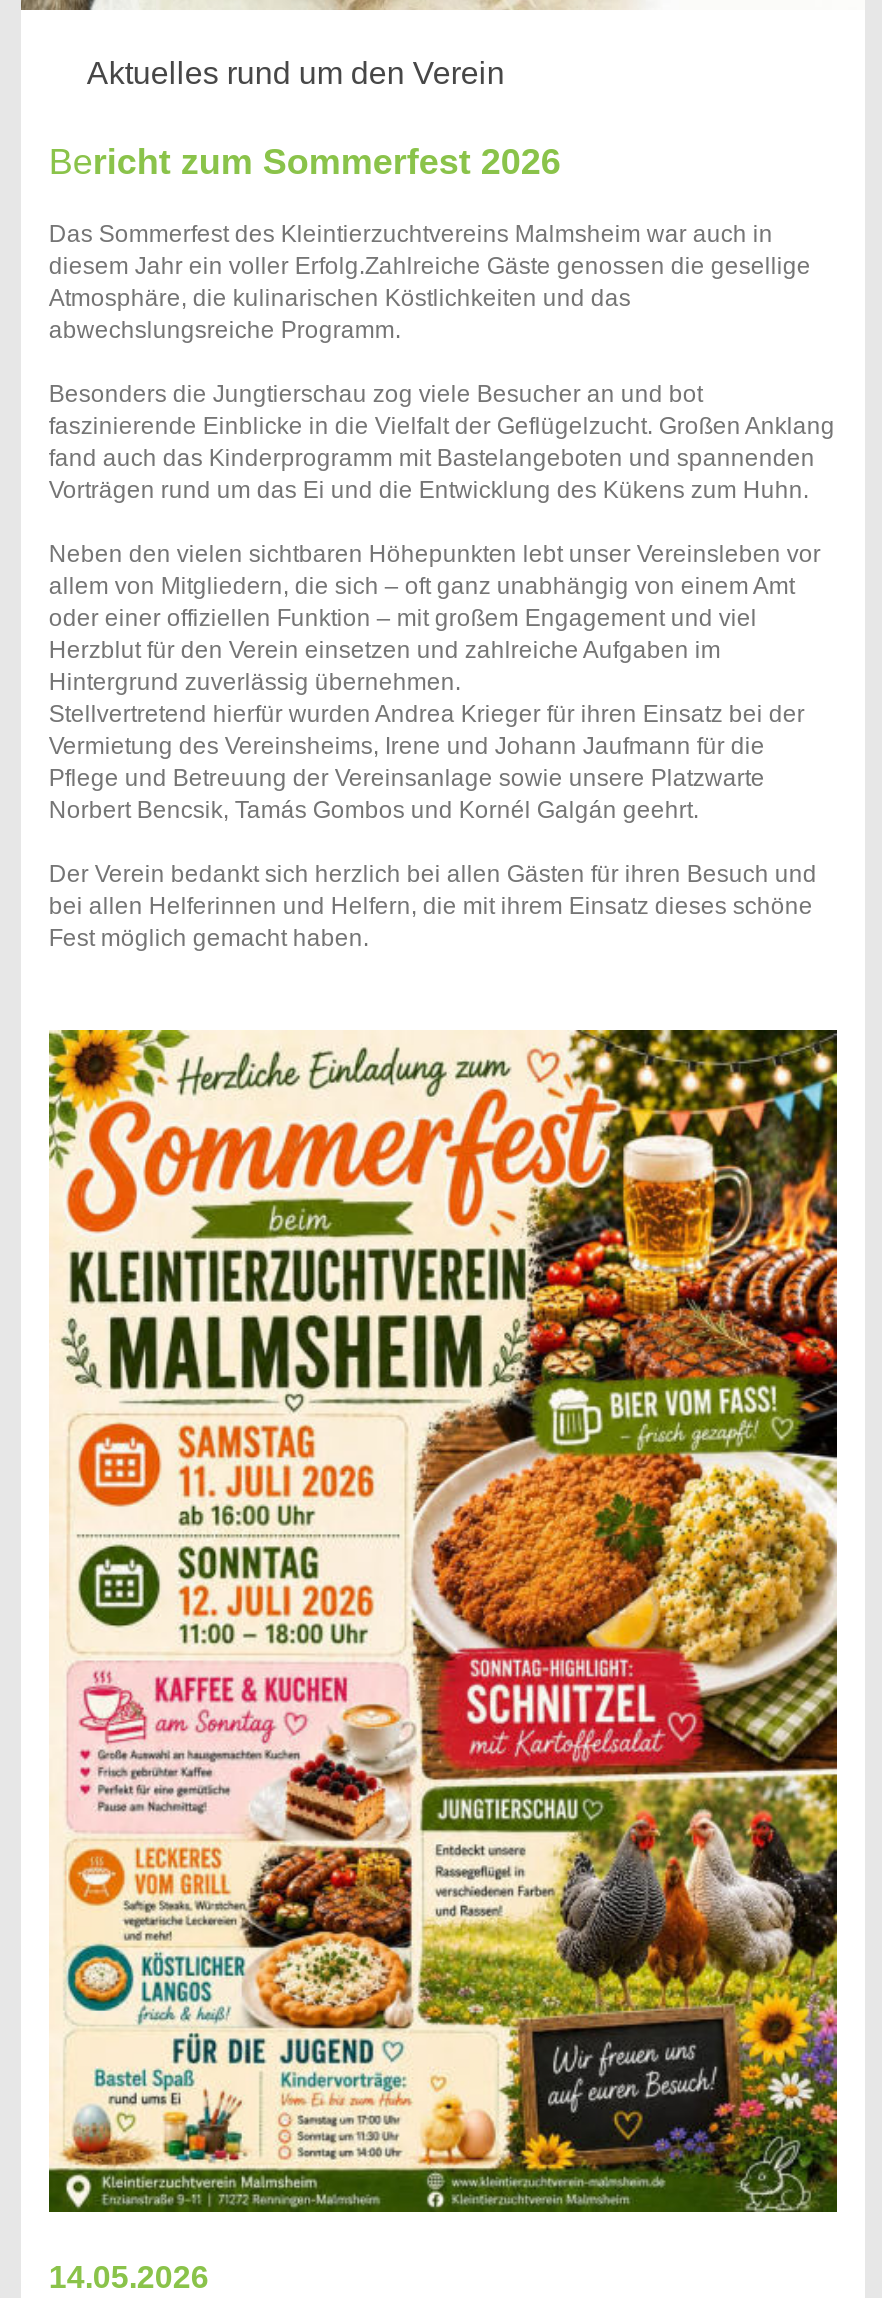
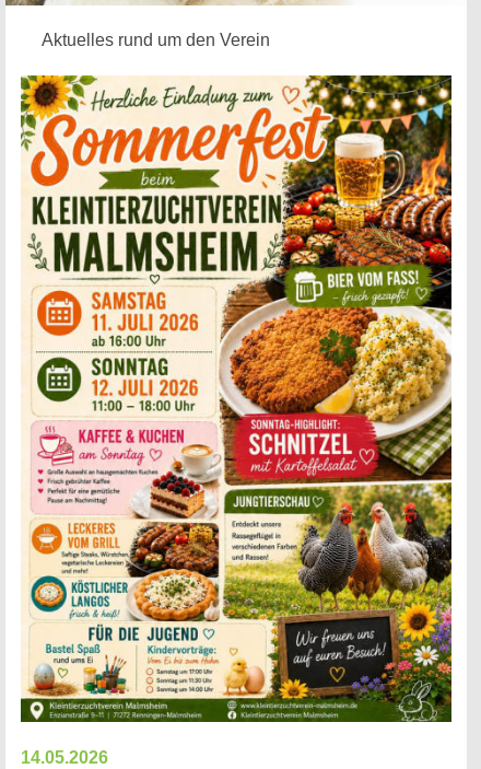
[49,142,835,952] Bericht zum Sommerfest 2026 | Das Sommerfest des Kleintierzuchtvereins Malmsheim war auch in | diesem Jahr ein voller Erfolg.Zahlreiche Gäste genossen die gesellige | Atmosphäre, die kulinarischen Köstlichkeiten und das | abwechslungsreiche Programm. | Besonders die Jungtierschau zog viele Besucher an und bot | faszinierende Einblicke in die Vielfalt der Geflügelzucht. Großen Anklang | fand auch das Kinderprogramm mit Bastelangeboten und spannenden | Vorträgen rund um das Ei und die Entwicklung des Kükens zum Huhn. | Neben den vielen sichtbaren Höhepunkten lebt unser Vereinsleben vor | allem von Mitgliedern, die sich – oft ganz unabhängig von einem Amt | oder einer offiziellen Funktion – mit großem Engagement und viel | Herzblut für den Verein einsetzen und zahlreiche Aufgaben im | Hintergrund zuverlässig übernehmen. | Stellvertretend hierfür wurden Andrea Krieger für ihren Einsatz bei der | Vermietung des Vereinsheims, Irene und Johann Jaufmann für die | Pflege und Betreuung der Vereinsanlage sowie unsere Platzwarte | Norbert Bencsik, Tamás Gombos und Kornél Galgán geehrt. | Der Verein bedankt sich herzlich bei allen Gästen für ihren Besuch und | bei allen Helferinnen und Helfern, die mit ihrem Einsatz dieses schöne | Fest möglich gemacht haben. -> none

